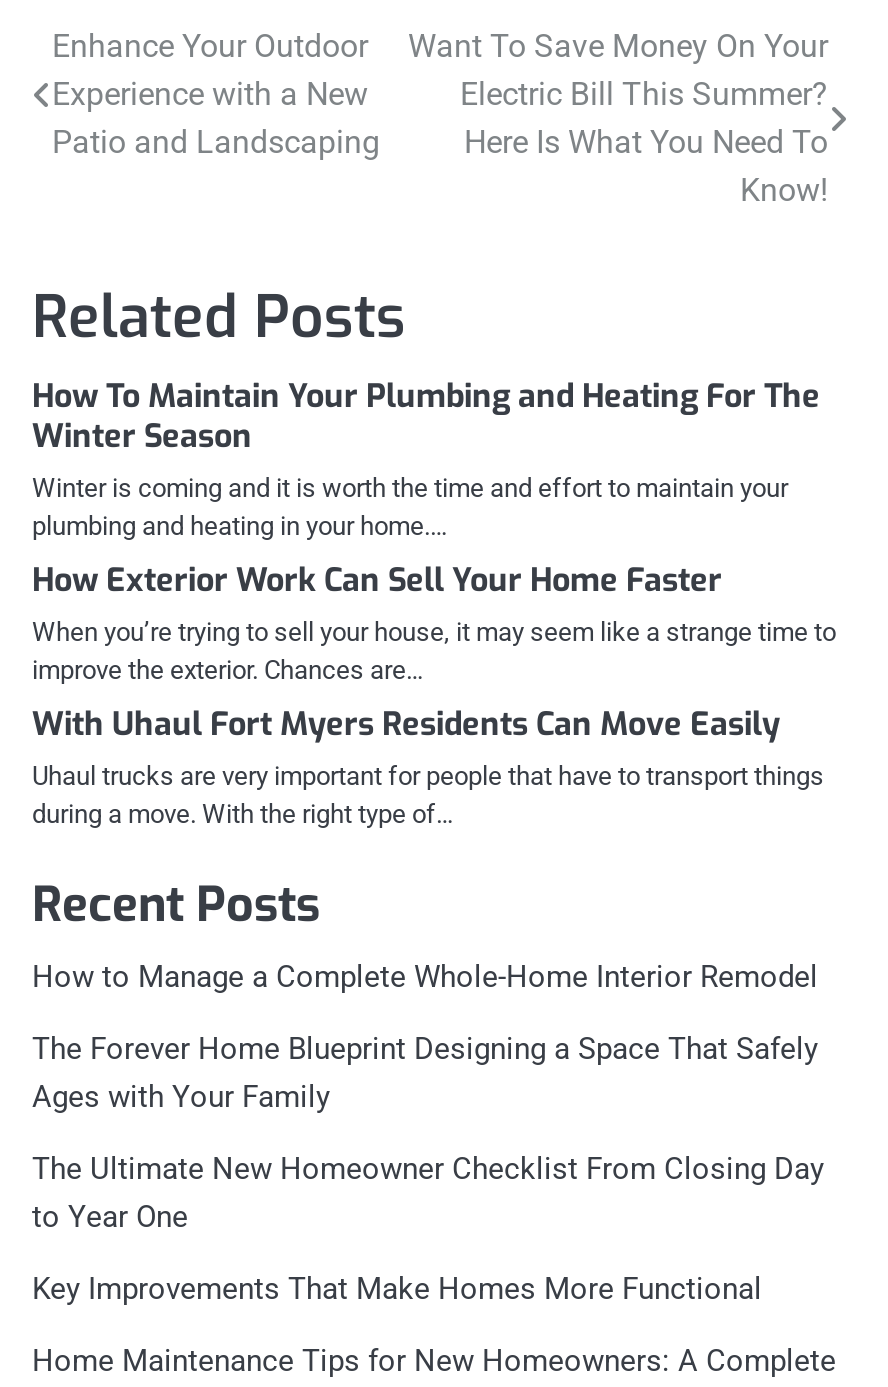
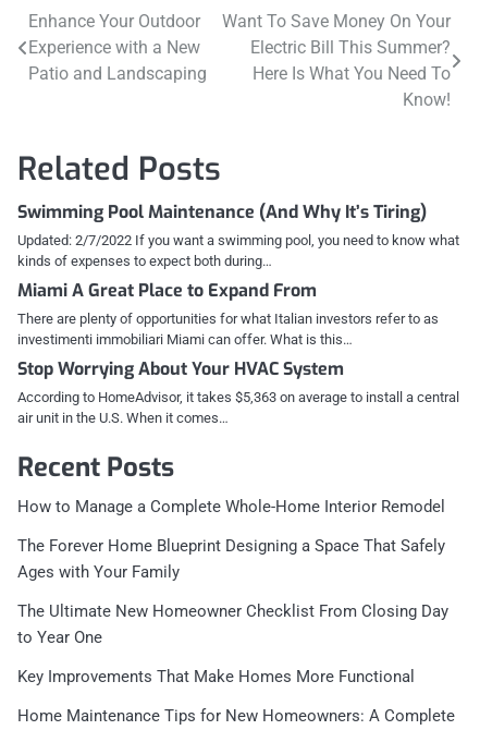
[32,375,836,829] How To Maintain Your Plumbing and Heating For The | Winter Season | Winter is coming and it is worth the time and effort to maintain your | plumbing and heating in your home.… | How Exterior Work Can Sell Your Home Faster | When you’re trying to sell your house, it may seem like a strange time to | improve the exterior. Chances are… | With Uhaul Fort Myers Residents Can Move Easily | Uhaul trucks are very important for people that have to transport things | during a move. With the right type of… -> [17,201,459,426] Swimming Pool Maintenance (And Why It’s Tiring) | Updated: 2/7/2022 If you want a swimming pool, you need to know what | kinds of expenses to expect both during… | Miami A Great Place to Expand From | There are plenty of opportunities for what Italian investors refer to as | investimenti immobiliari Miami can offer. What is this… | Stop Worrying About Your HVAC System | According to HomeAdvisor, it takes $5,363 on average to install a central | air unit in the U.S. When it comes…

